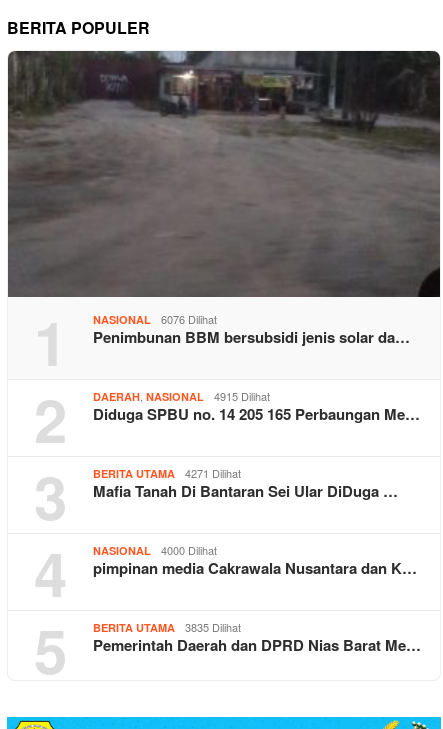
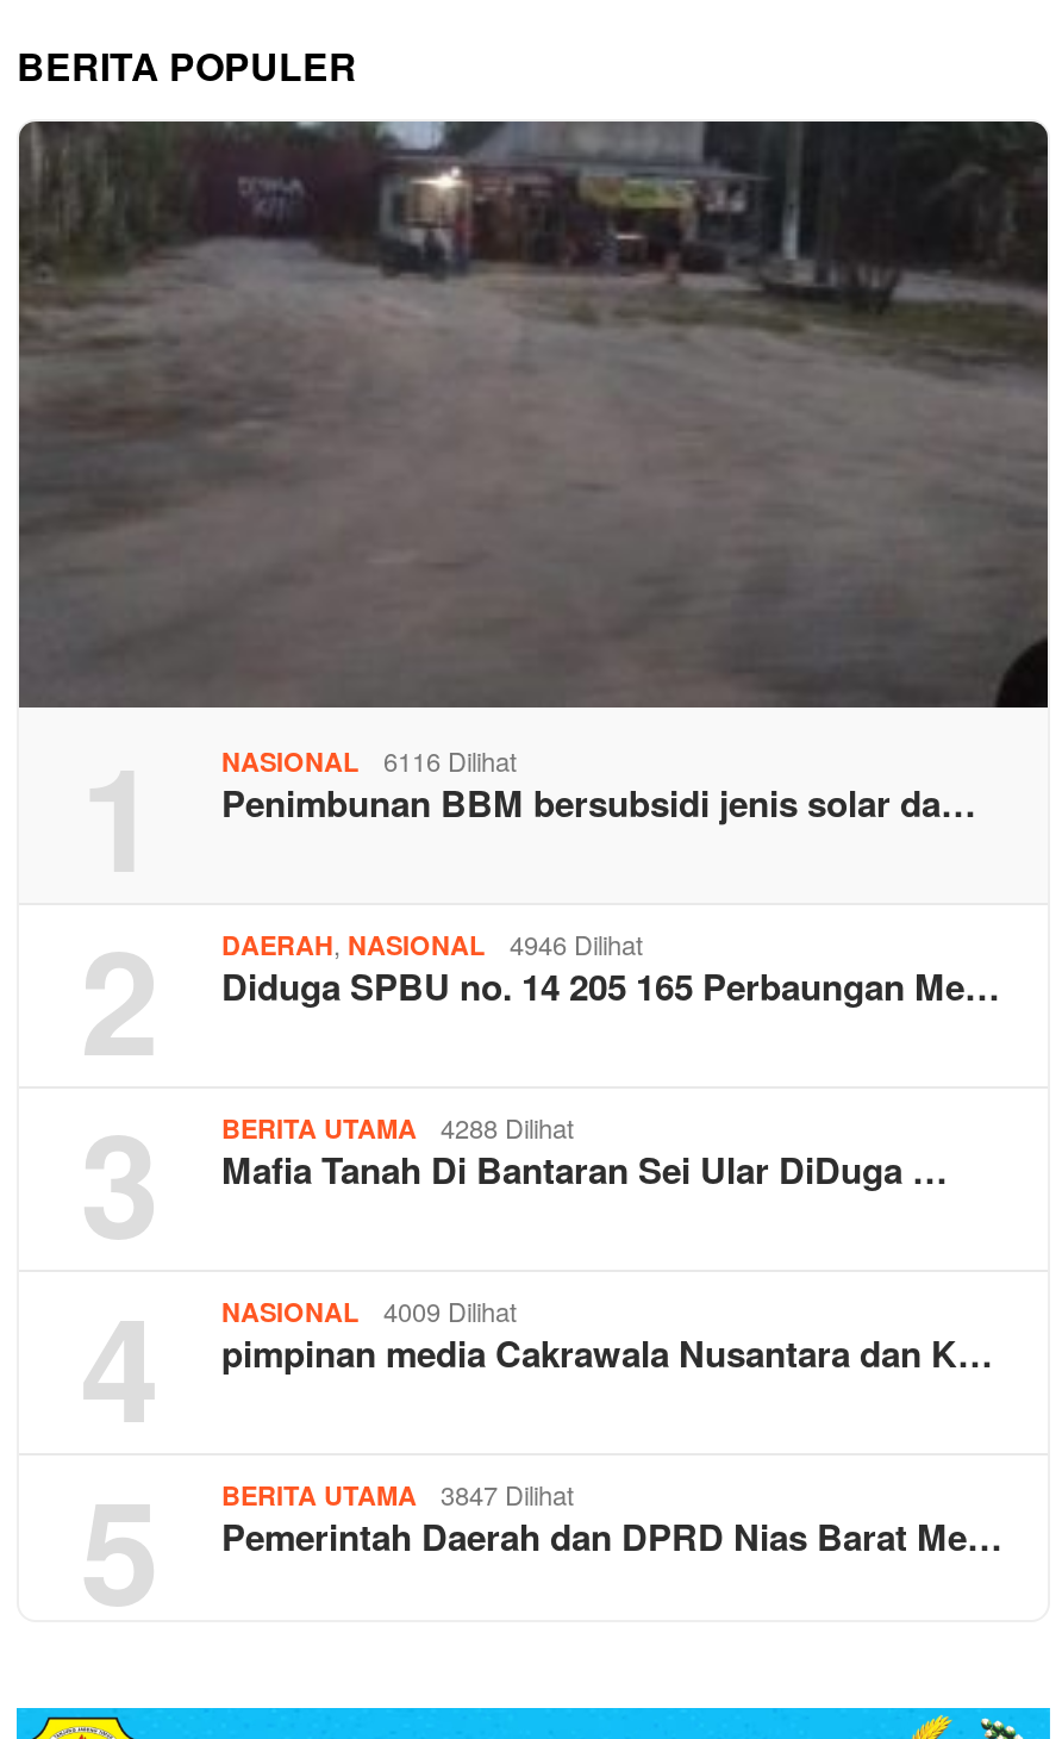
[93,311,217,327] NASIONAL 6076 Dilihat -> [221,743,517,781] NASIONAL 6116 Dilihat
[214,388,270,404] 4915 Dilihat -> [510,926,643,964] 4946 Dilihat
[93,465,241,481] BERITA UTAMA 4271 Dilihat -> [221,1109,574,1148] BERITA UTAMA 4288 Dilihat
[93,542,217,558] NASIONAL 4000 Dilihat -> [221,1293,517,1331] NASIONAL 4009 Dilihat
[93,619,241,635] BERITA UTAMA 3835 Dilihat -> [221,1476,574,1514] BERITA UTAMA 3847 Dilihat

